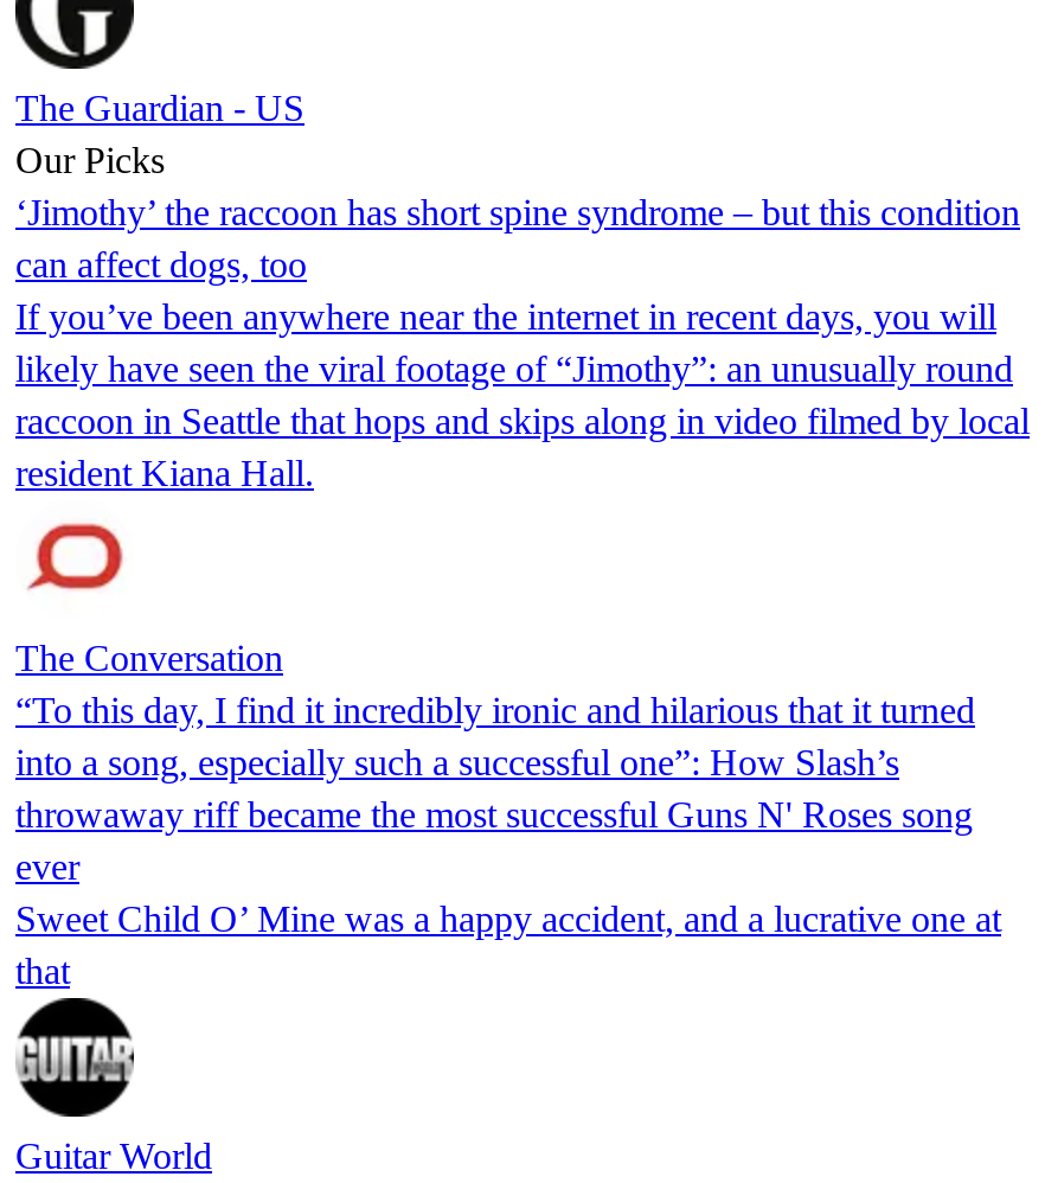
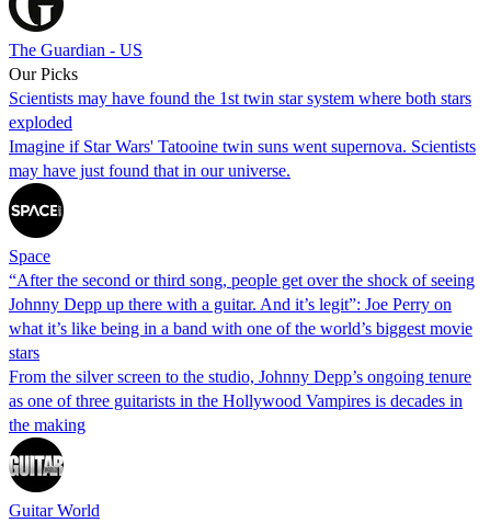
[15,192,1030,493] ‘Jimothy’ the raccoon has short spine syndrome – but this condition | can affect dogs, too | If you’ve been anywhere near the internet in recent days, you will | likely have seen the viral footage of “Jimothy”: an unusually round | raccoon in Seattle that hops and skips along in video filmed by local | resident Kiana Hall. -> [9,89,476,180] Scientists may have found the 1st twin star system where both stars | exploded | Imagine if Star Wars' Tatooine twin suns went supernova. Scientists | may have just found that in our universe.
[15,637,1001,991] The Conversation | “To this day, I find it incredibly ironic and hilarious that it turned | into a song, especially such a successful one”: How Slash’s | throwaway riff became the most successful Guns N' Roses song | ever | Sweet Child O’ Mine was a happy accident, and a lucrative one at | that -> [9,247,475,434] Space | “After the second or third song, people get over the shock of seeing | Johnny Depp up there with a guitar. And it’s legit”: Joe Perry on | what it’s like being in a band with one of the world’s biggest movie | stars | From the silver screen to the studio, Johnny Depp’s ongoing tenure | as one of three guitarists in the Hollywood Vampires is decades in | the making

